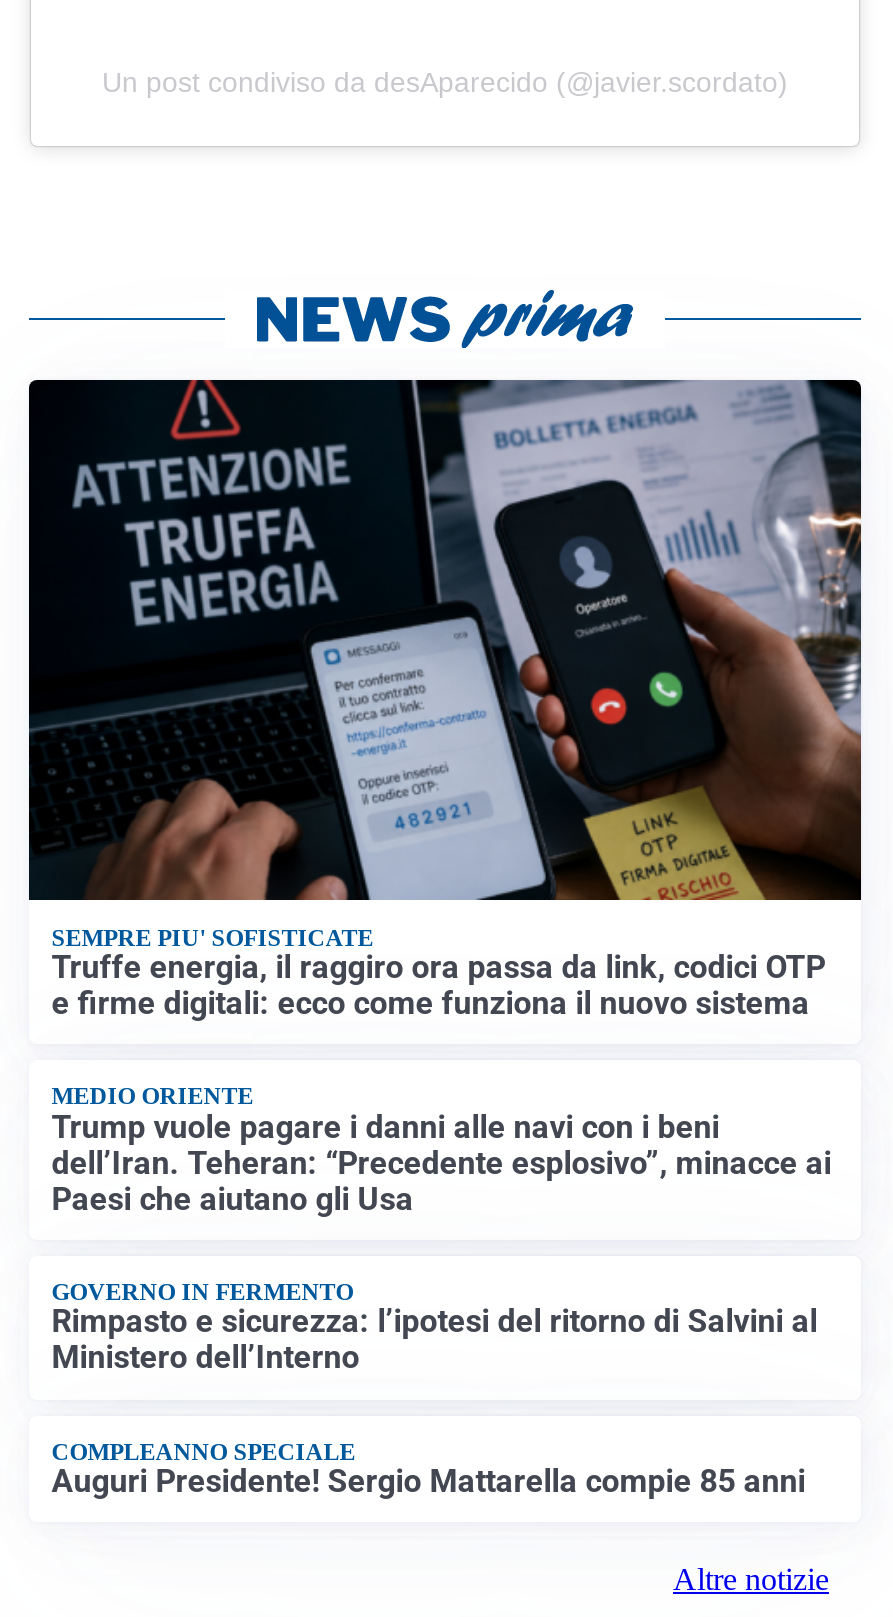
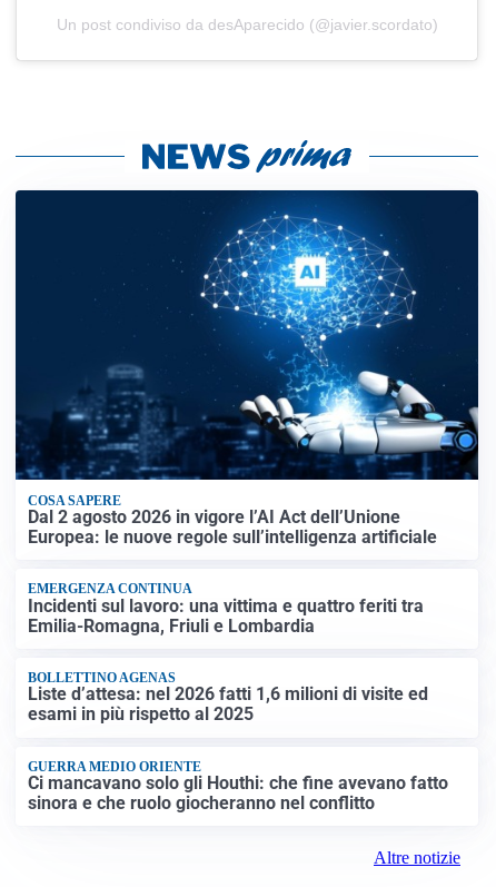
[27,378,863,1022] [image] | SEMPRE PIU' SOFISTICATE | Truffe energia, il raggiro ora passa da link, codici OTP | e firme digitali: ecco come funziona il nuovo sistema -> [14,189,479,548] [image] | COSA SAPERE | Dal 2 agosto 2026 in vigore l’AI Act dell’Unione | Europea: le nuove regole sull’intelligenza artificiale
[51,1083,831,1217] MEDIO ORIENTE | Trump vuole pagare i danni alle navi con i beni | dell’Iran. Teheran: “Precedente esplosivo”, minacce ai | Paesi che aiutano gli Usa -> [28,581,424,636] EMERGENZA CONTINUA | Incidenti sul lavoro: una vittima e quattro feriti tra | Emilia-Romagna, Friuli e Lombardia
[51,1278,817,1377] GOVERNO IN FERMENTO | Rimpasto e sicurezza: l’ipotesi del ritorno di Salvini al | Ministero dell’Interno -> [28,670,428,725] BOLLETTINO AGENAS | Liste d’attesa: nel 2026 fatti 1,6 milioni di visite ed | esami in più rispetto al 2025
[51,1438,805,1500] COMPLEANNO SPECIALE | Auguri Presidente! Sergio Mattarella compie 85 anni -> [28,759,448,814] GUERRA MEDIO ORIENTE | Ci mancavano solo gli Houthi: che fine avevano fatto | sinora e che ruolo giocheranno nel conflitto

